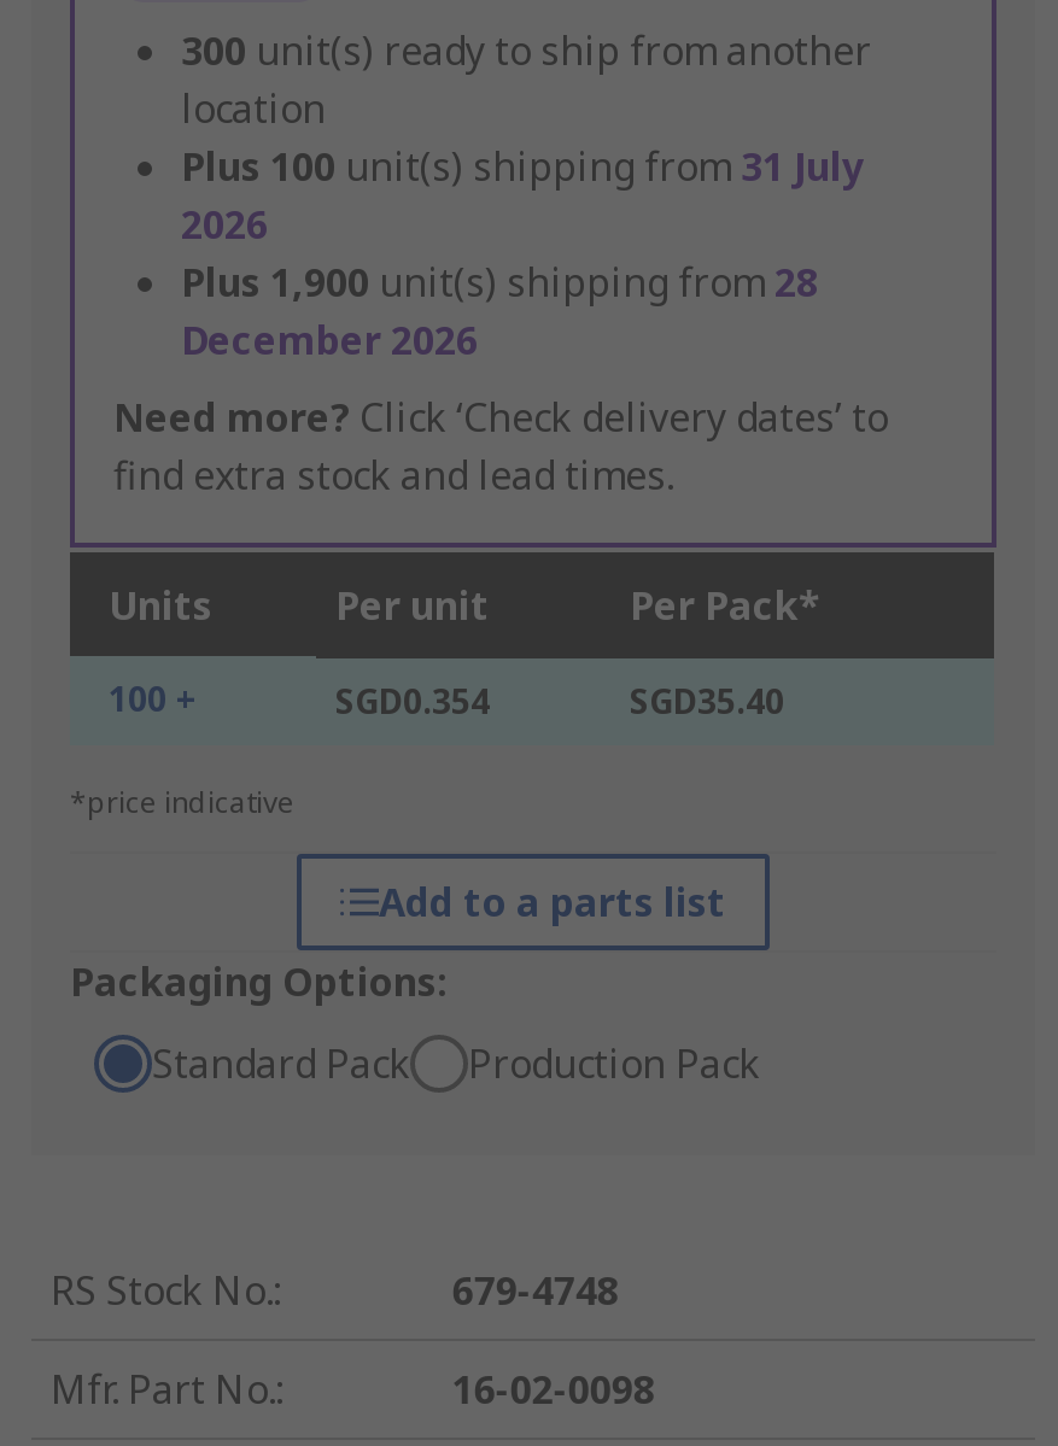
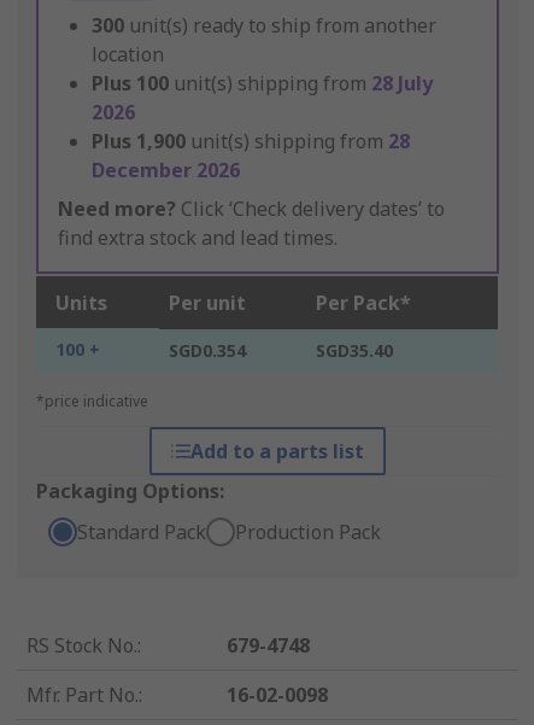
[181,141,864,194] Plus 100 unit(s) shipping from 31 July -> [92,71,433,97] Plus 100 unit(s) shipping from 28 July

